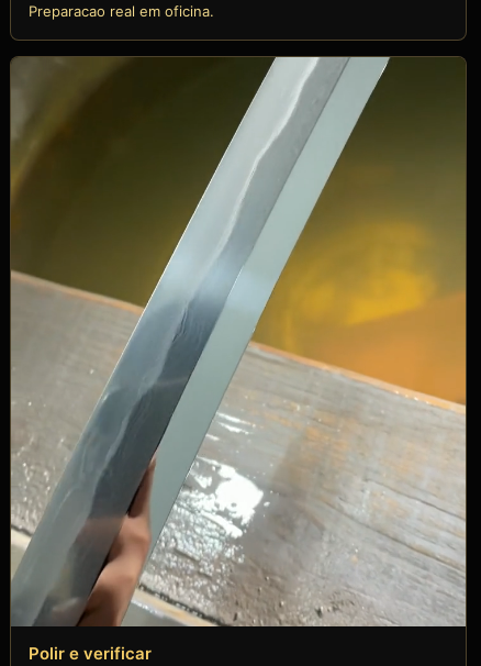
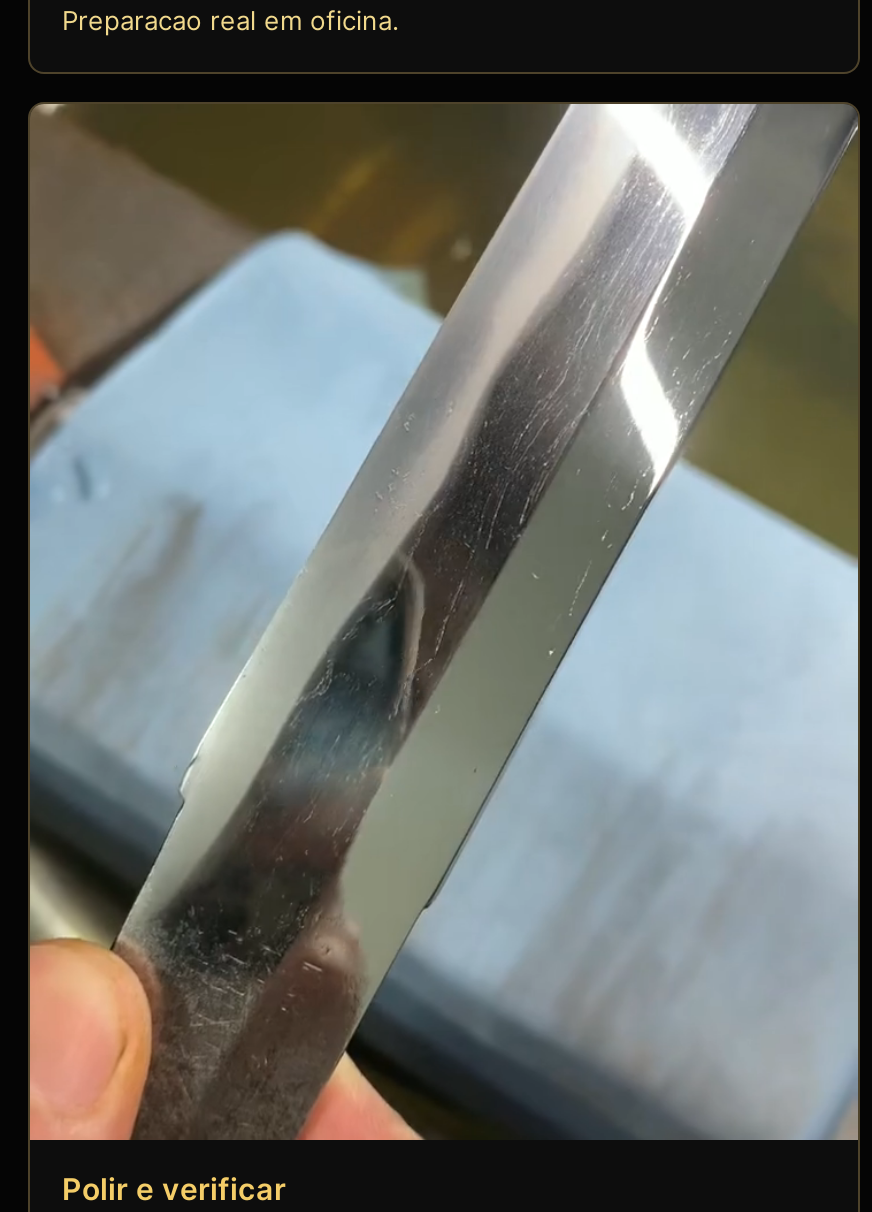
[10,56,467,628] [image] -> [28,102,860,1142] [image]

